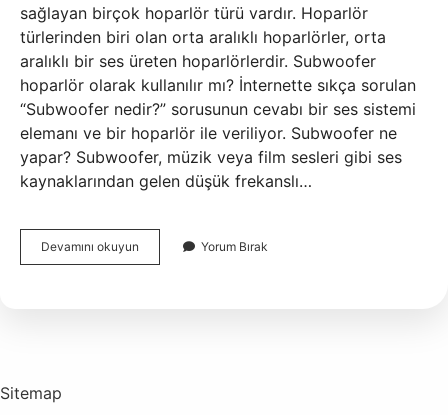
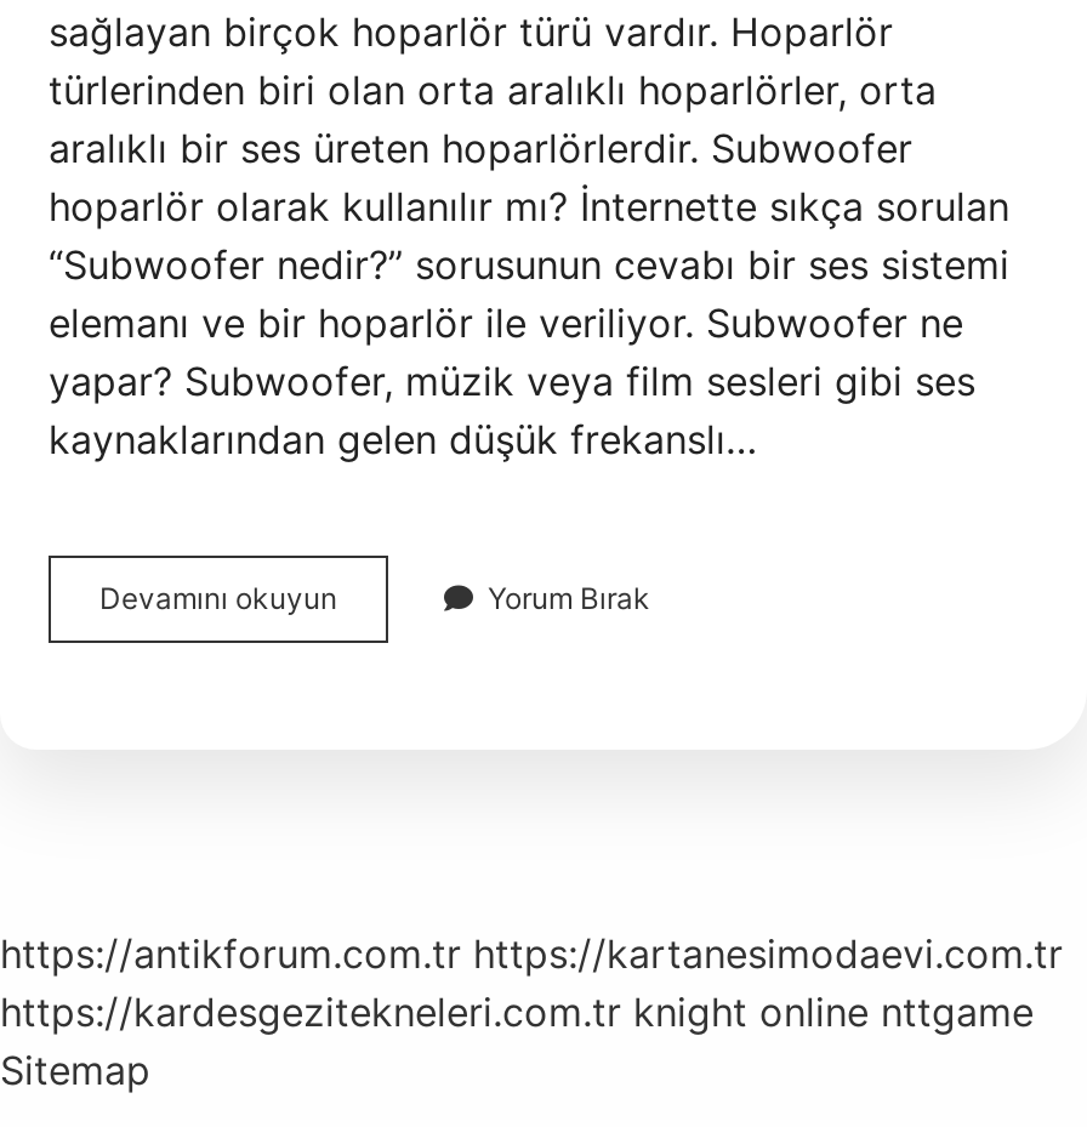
none -> [0,929,1063,1036] https://antikforum.com.tr https://kartanesimodaevi.com.tr | https://kardesgezitekneleri.com.tr knight online nttgame

